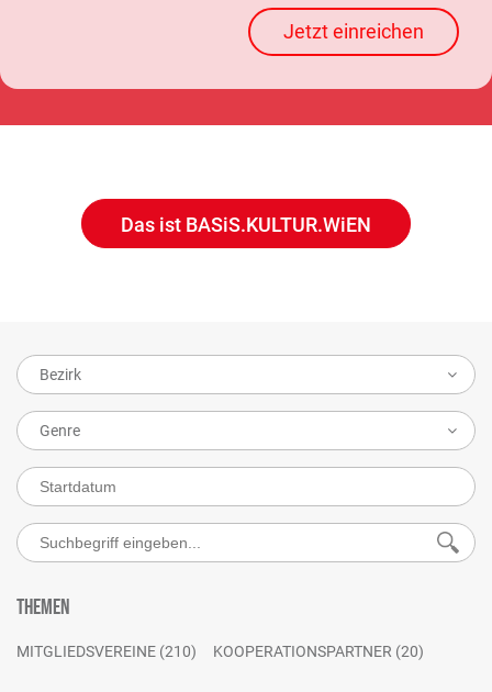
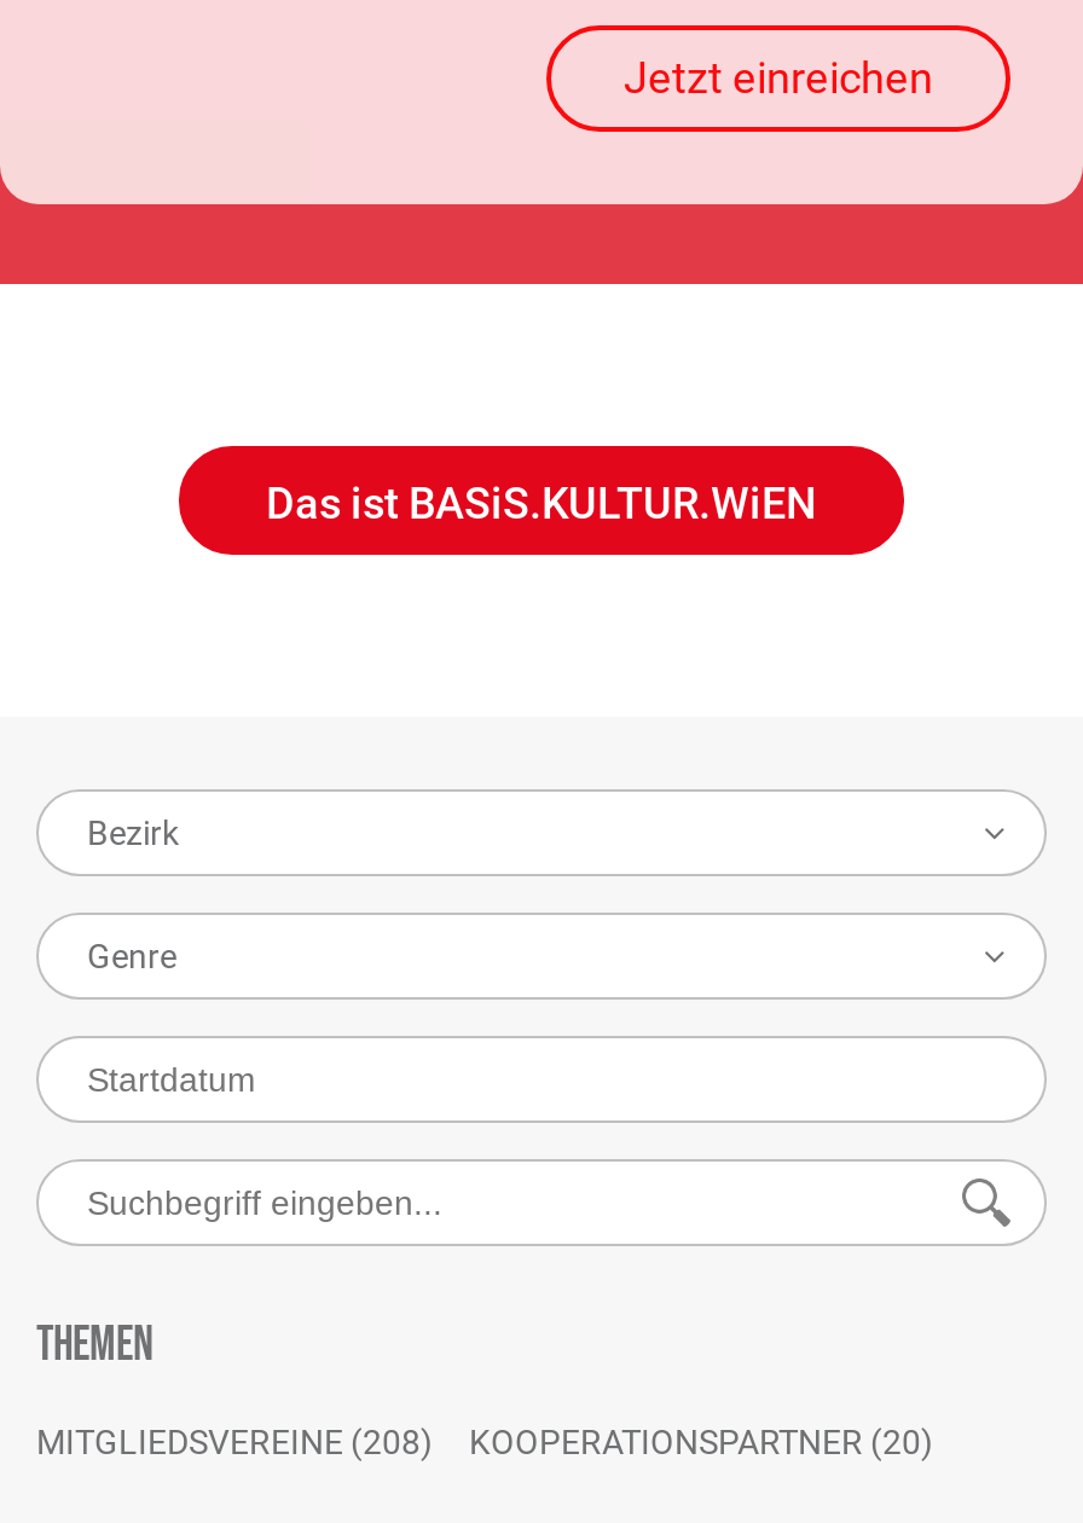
[16,643,197,660] MITGLIEDSVEREINE (210) -> [36,1423,433,1461] MITGLIEDSVEREINE (208)

